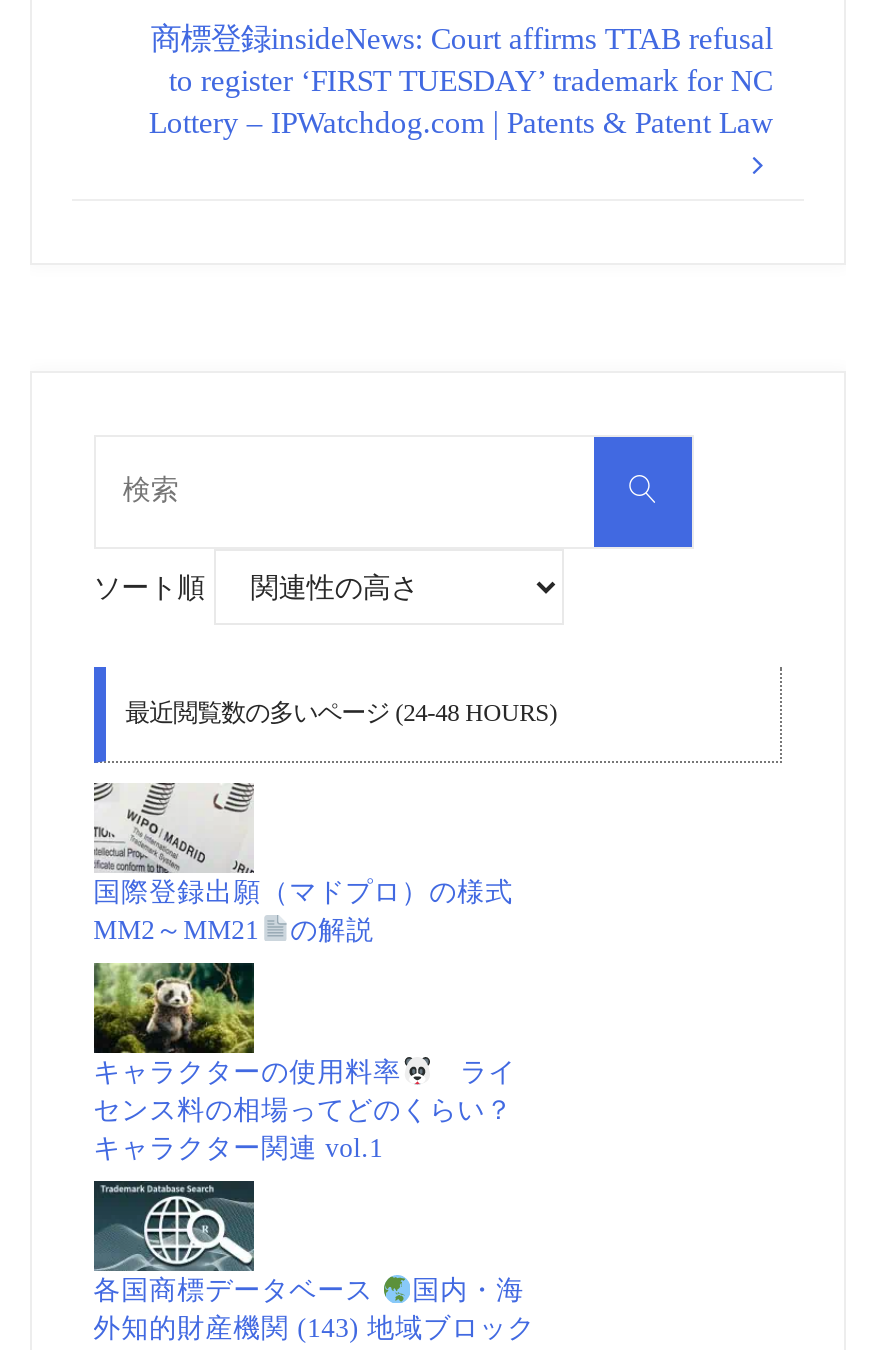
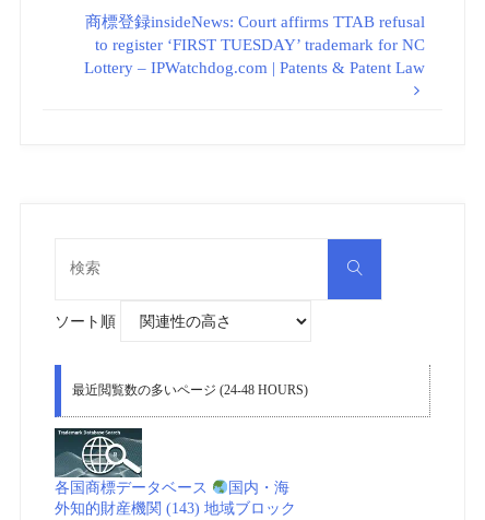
[92,781,513,945] [image] | 国際登録出願（マドプロ）の様式 | MM2～MM21 | の解説 -> none
[92,961,516,1164] [image] | キャラクターの使用料率 | ライ | センス料の相場ってどのくらい？ | キャラクター関連 vol.1 -> none

